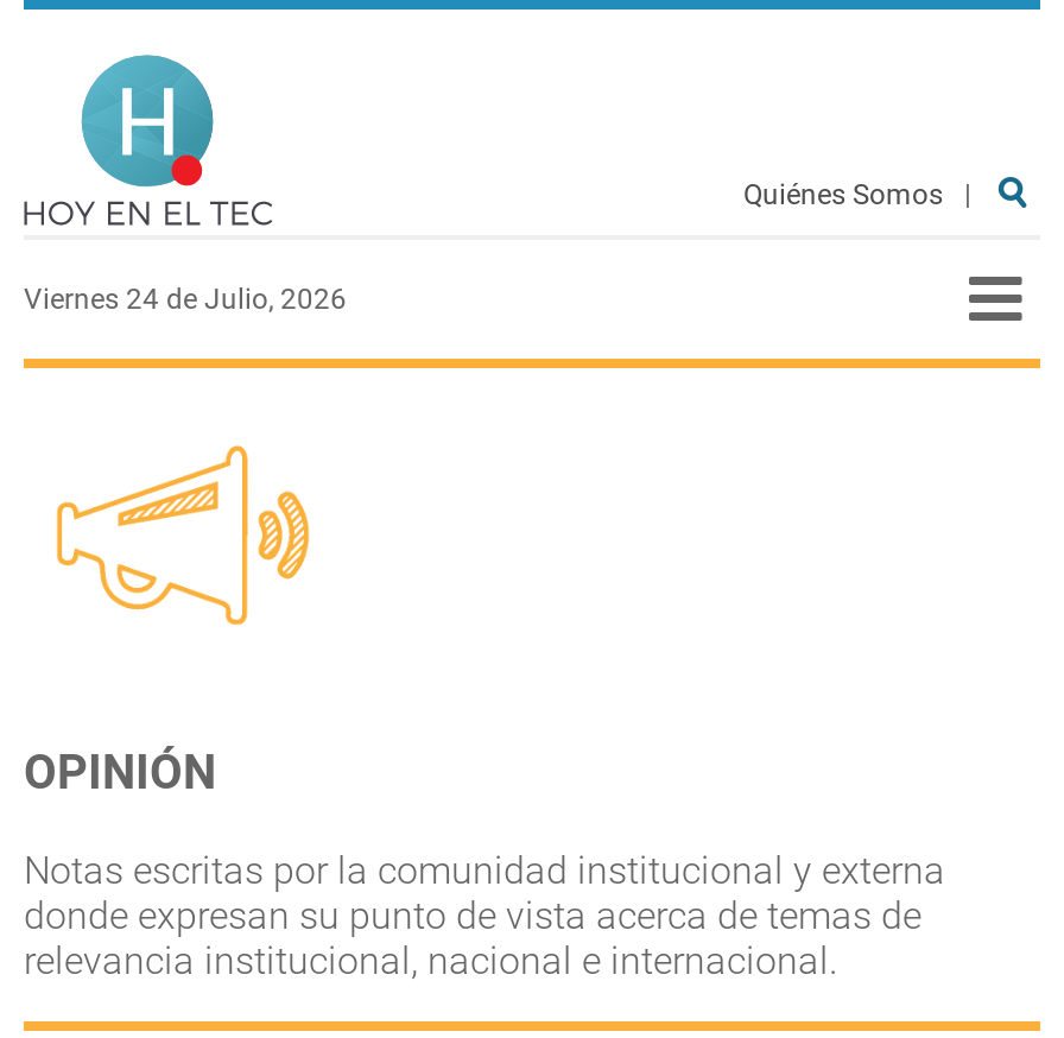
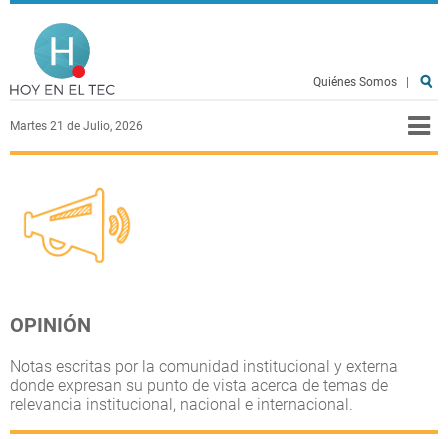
[24,283,347,316] Viernes 24 de Julio, 2026 -> [10,119,143,133] Martes 21 de Julio, 2026

